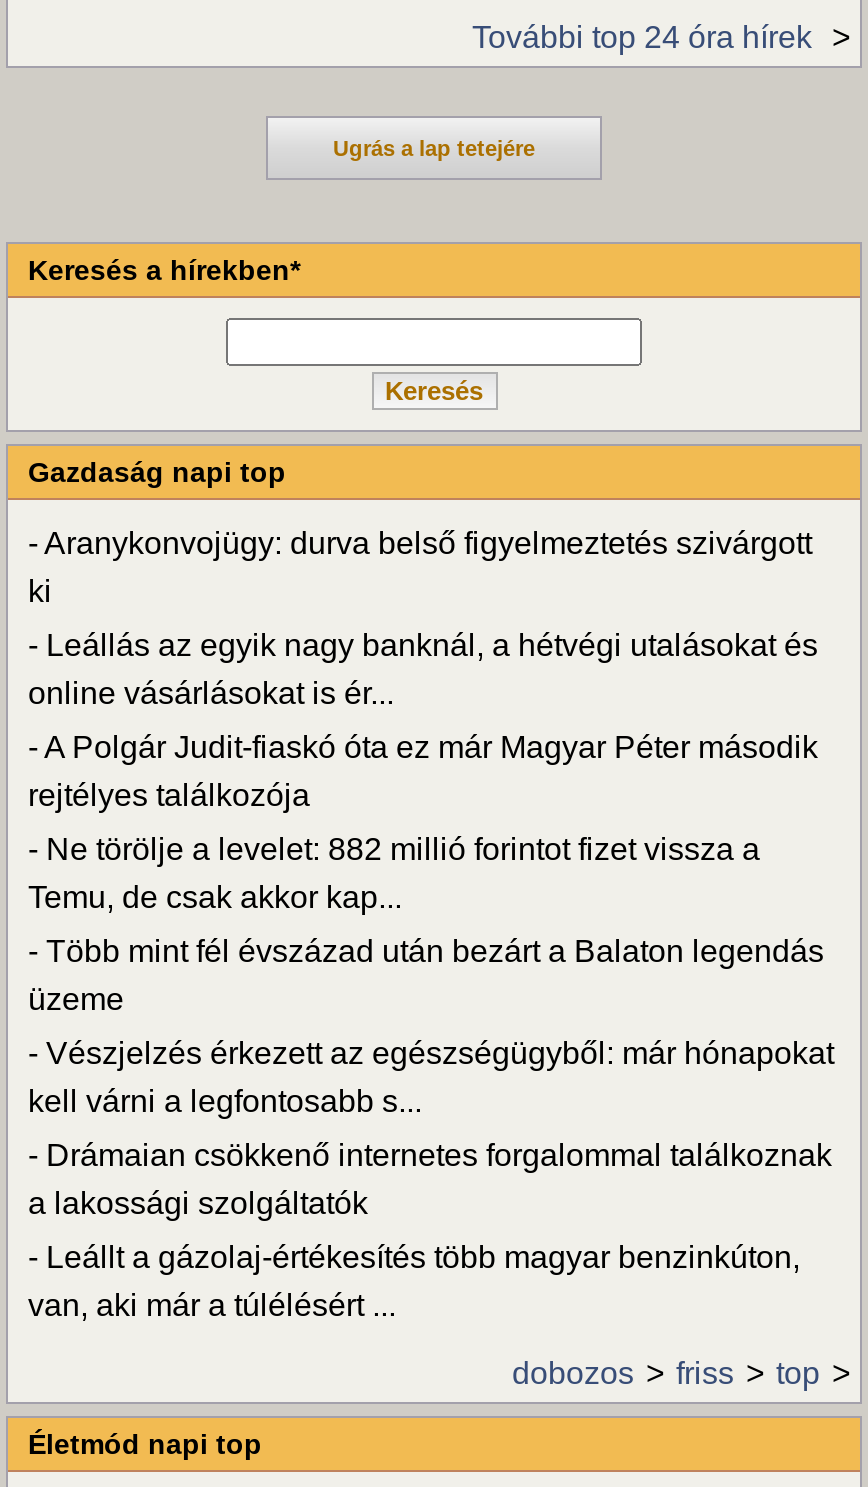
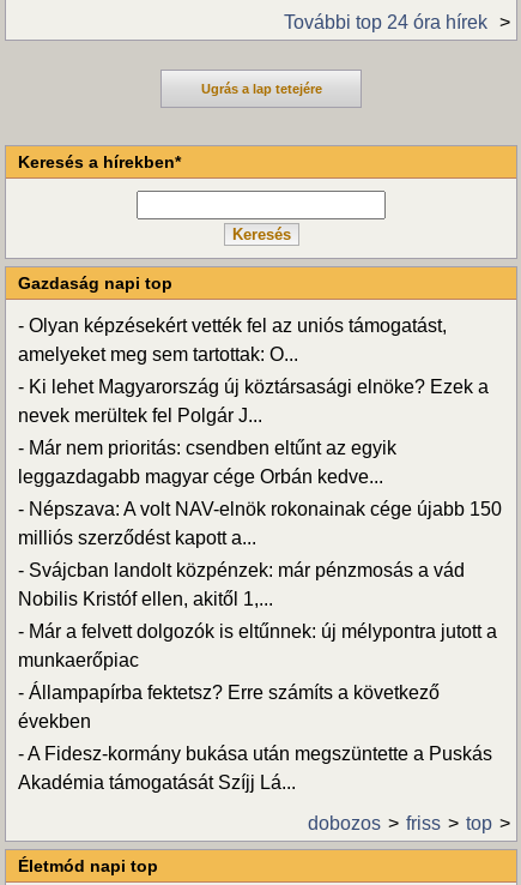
[28,526,812,608] - Aranykonvojügy: durva belső figyelmeztetés szivárgott | ki -> [18,315,447,365] - Olyan képzésekért vették fel az uniós támogatást, | amelyeket meg sem tartottak: O...
[28,628,818,710] - Leállás az egyik nagy banknál, a hétvégi utalásokat és | online vásárlásokat is ér... -> [18,377,489,426] - Ki lehet Magyarország új köztársasági elnöke? Ezek a | nevek merültek fel Polgár J...
[28,730,818,812] - A Polgár Judit-fiaskó óta ez már Magyar Péter második | rejtélyes találkozója -> [18,438,396,487] - Már nem prioritás: csendben eltűnt az egyik | leggazdagabb magyar cége Orbán kedve...
[28,832,760,914] - Ne törölje a levelet: 882 millió forintot fizet vissza a | Temu, de csak akkor kap... -> [18,499,502,548] - Népszava: A volt NAV-elnök rokonainak cége újabb 150 | milliós szerződést kapott a...
[28,934,824,1016] - Több mint fél évszázad után bezárt a Balaton legendás | üzeme -> [18,560,465,609] - Svájcban landolt közpénzek: már pénzmosás a vád | Nobilis Kristóf ellen, akitől 1,...
[28,1036,834,1118] - Vészjelzés érkezett az egészségügyből: már hónapokat | kell várni a legfontosabb s... -> [18,621,497,670] - Már a felvett dolgozók is eltűnnek: új mélypontra jutott a | munkaerőpiac
[28,1138,832,1220] - Drámaian csökkenő internetes forgalommal találkoznak | a lakossági szolgáltatók -> [18,682,440,732] - Állampapírba fektetsz? Erre számíts a következő | években
[28,1240,800,1322] - Leállt a gázolaj-értékesítés több magyar benzinkúton, | van, aki már a túlélésért ... -> [18,743,492,793] - A Fidesz-kormány bukása után megszüntette a Puskás | Akadémia támogatását Szíjj Lá...

